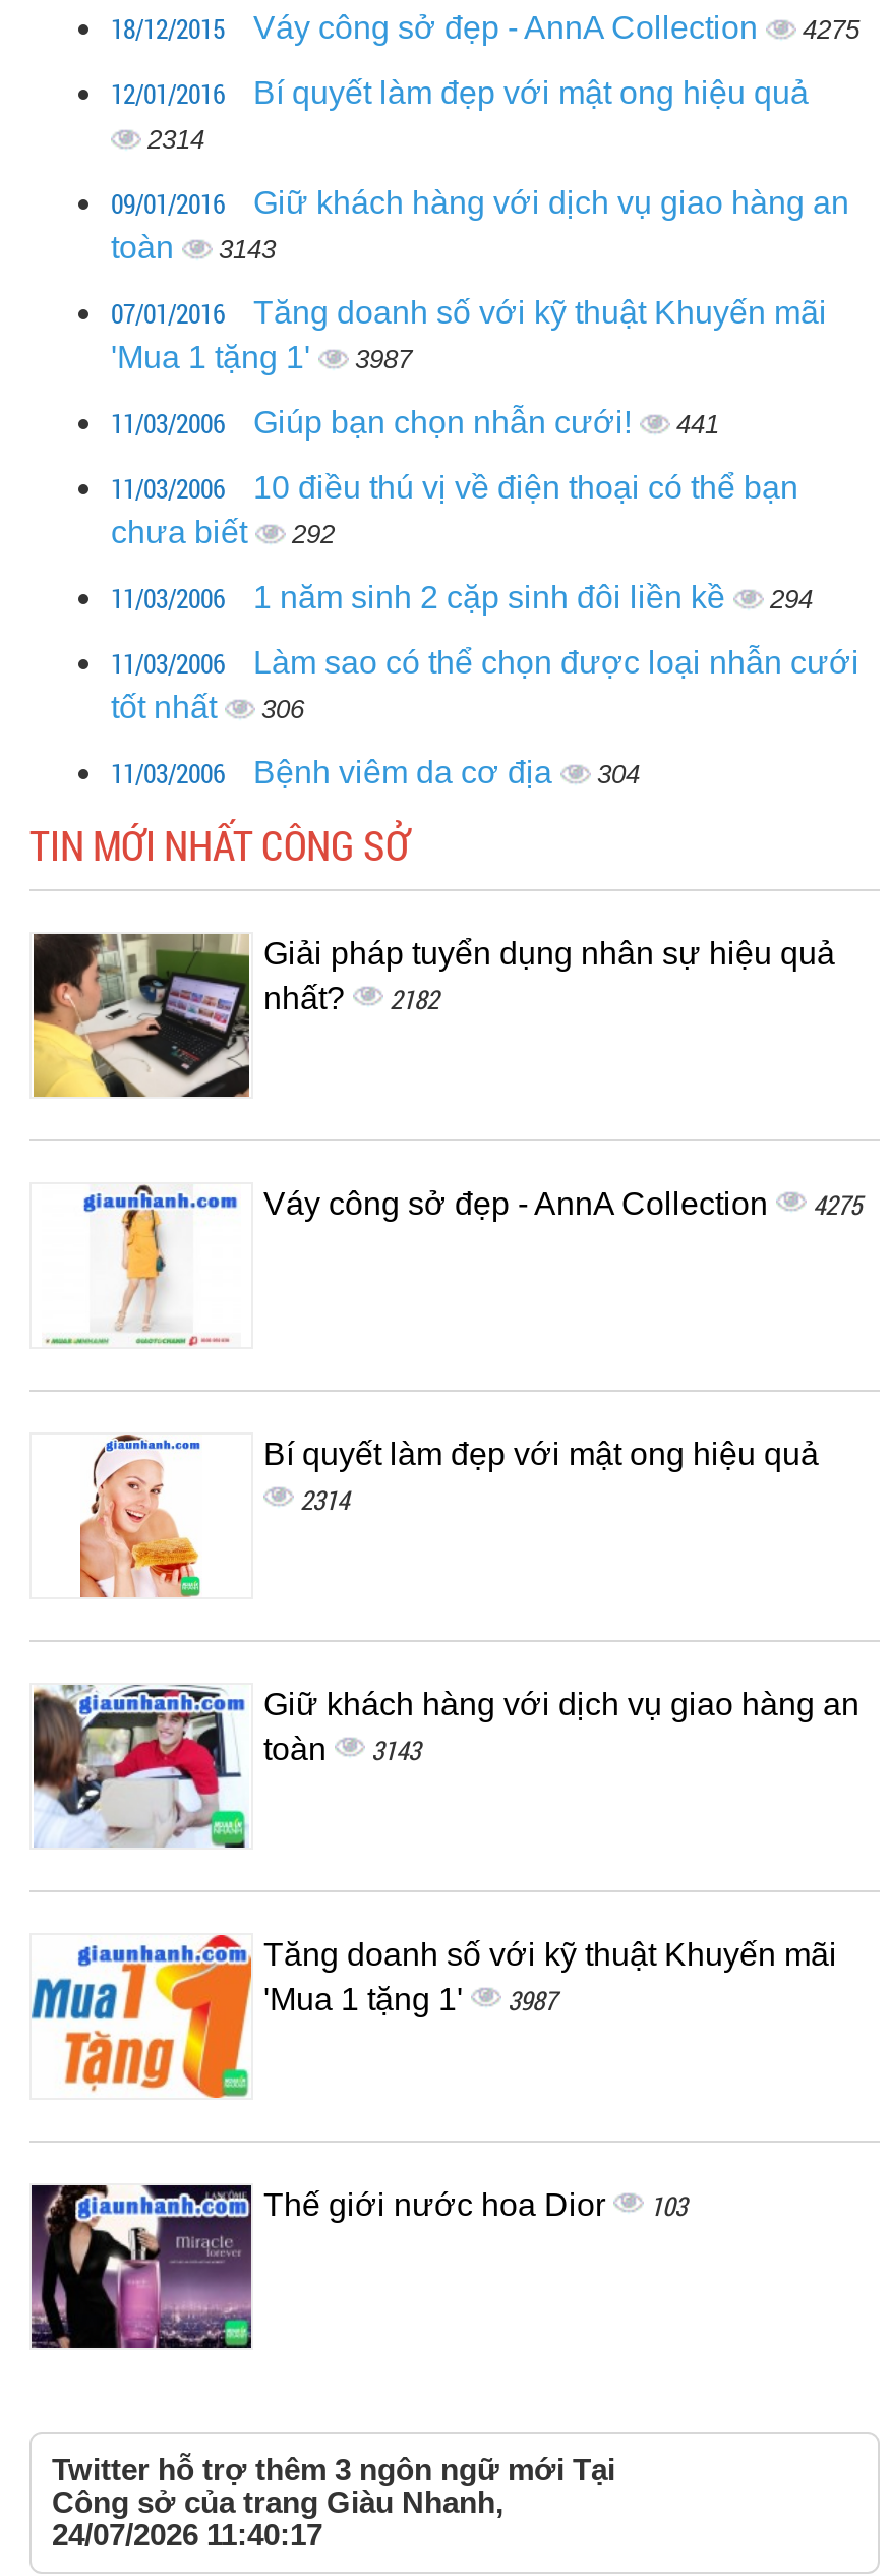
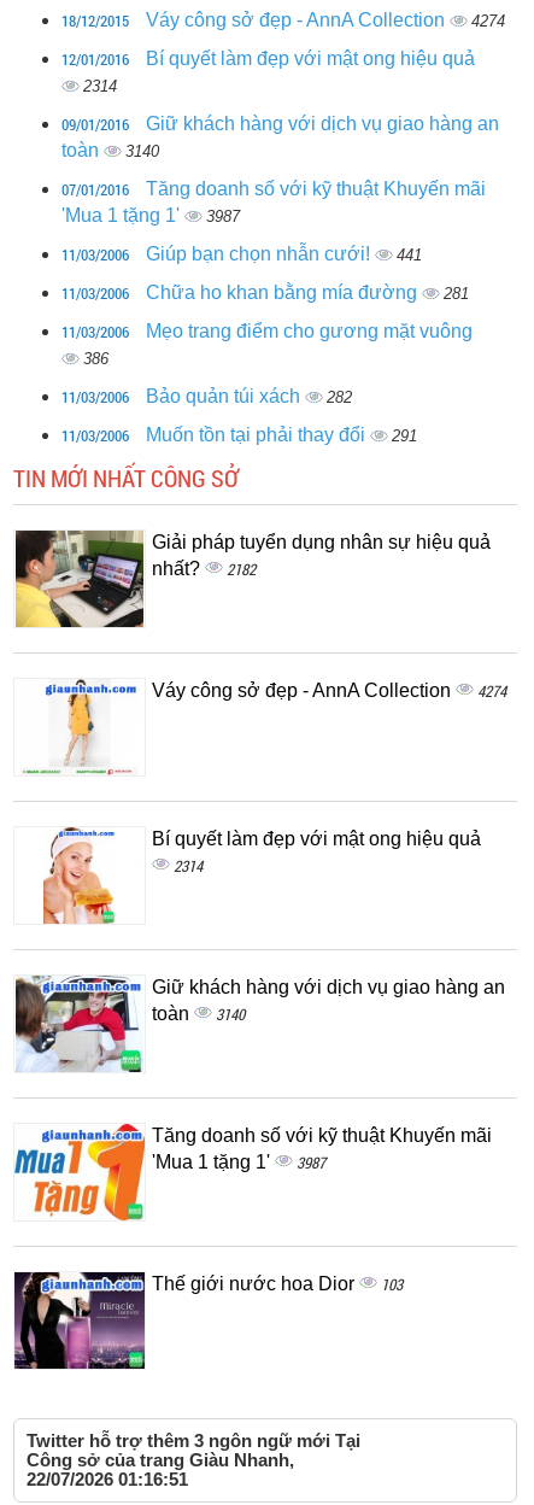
[111,9,859,46] 18/12/2015 Váy công sở đẹp - AnnA Collection 4275 -> [61,9,505,31] 18/12/2015 Váy công sở đẹp - AnnA Collection 4274
[111,229,276,264] toàn 3143 -> [61,139,159,160] toàn 3140
[111,469,798,548] 10 điều thú vị về điện thoại có thể bạn | chưa biết | 292 -> [146,282,469,302] Chữa ho khan bằng mía đường | 281
[253,579,813,613] 1 năm sinh 2 cặp sinh đôi liền kề | 294 -> [83,320,473,367] Mẹo trang điểm cho gương mặt vuông | 386
[111,644,859,723] Làm sao có thể chọn được loại nhẫn cưới | tốt nhất | 306 -> [146,385,352,406] Bảo quản túi xách | 282
[253,754,640,788] Bệnh viêm da cơ địa | 304 -> [146,424,417,444] Muốn tồn tại phải thay đổi | 291
[263,1185,862,1222] Váy công sở đẹp - AnnA Collection 4275 -> [152,680,506,701] Váy công sở đẹp - AnnA Collection 4274
[263,1731,420,1767] toàn 3143 -> [152,1003,245,1024] toàn 3140
[52,2516,322,2551] 24/07/2026 11:40:17 -> [27,1468,188,1489] 22/07/2026 01:16:51

